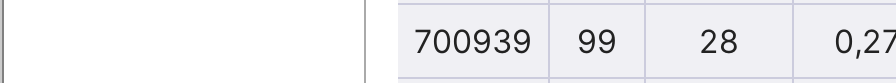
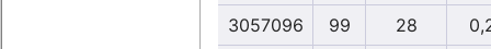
[414,22,617,62] 700939 99 -> [227,15,350,36] 3057096 99

